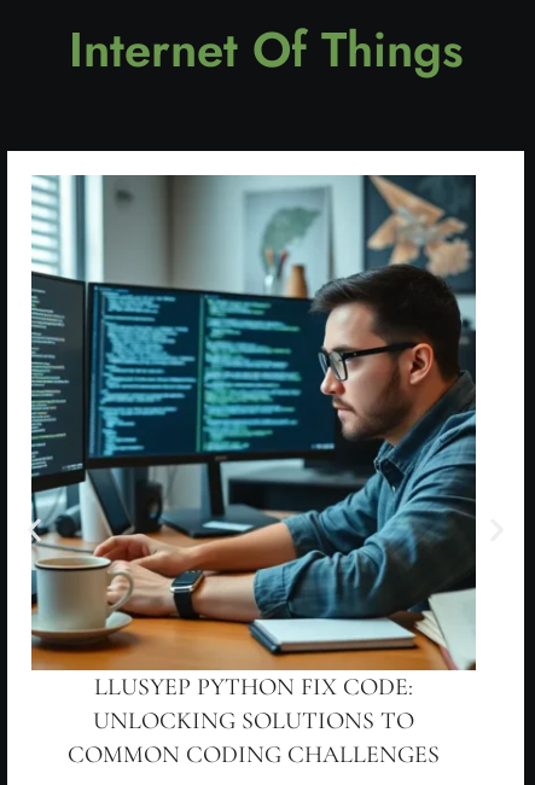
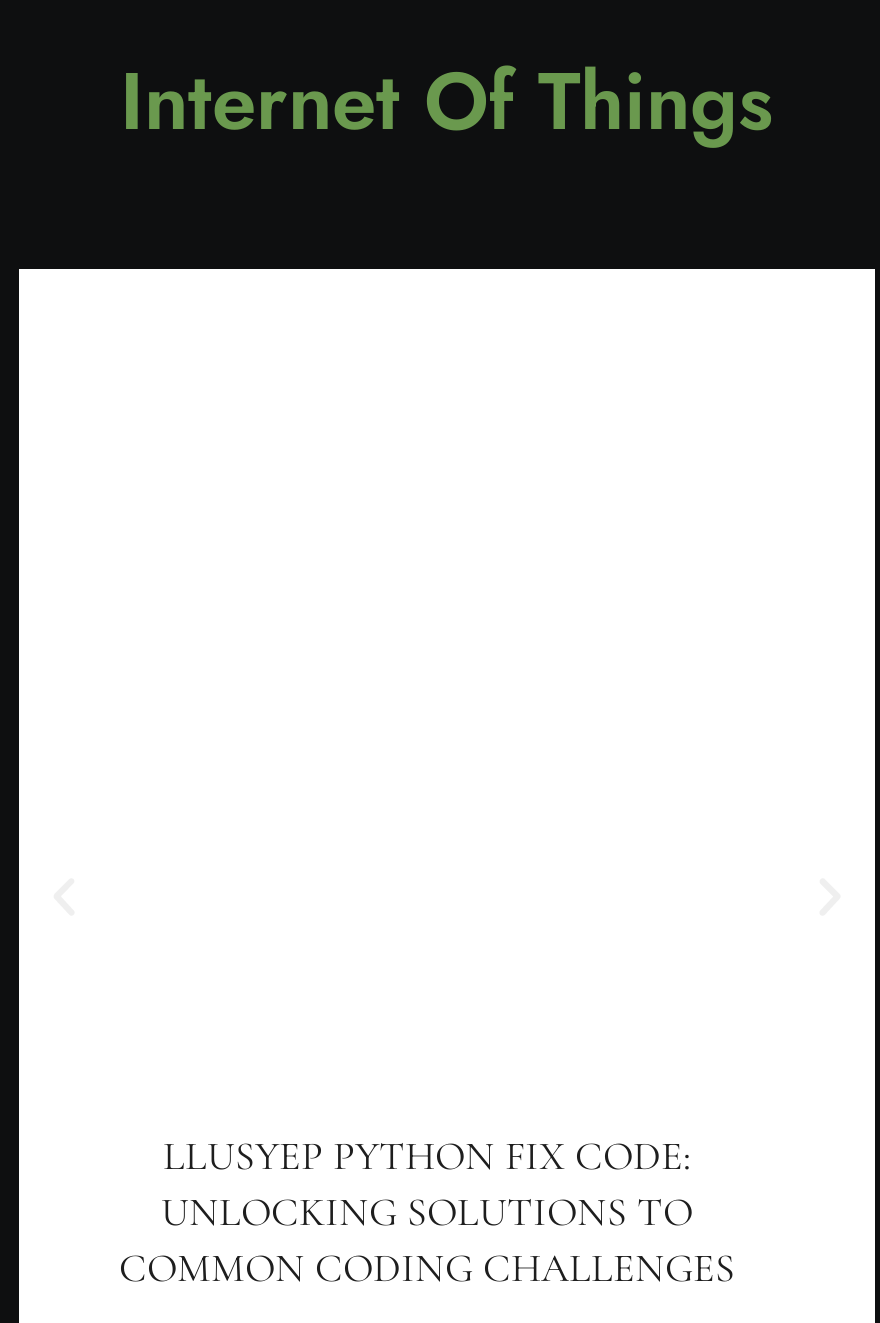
[30,174,477,671] [image] -> none

